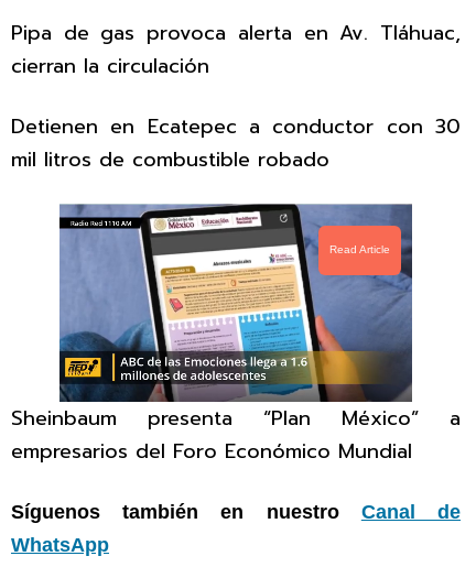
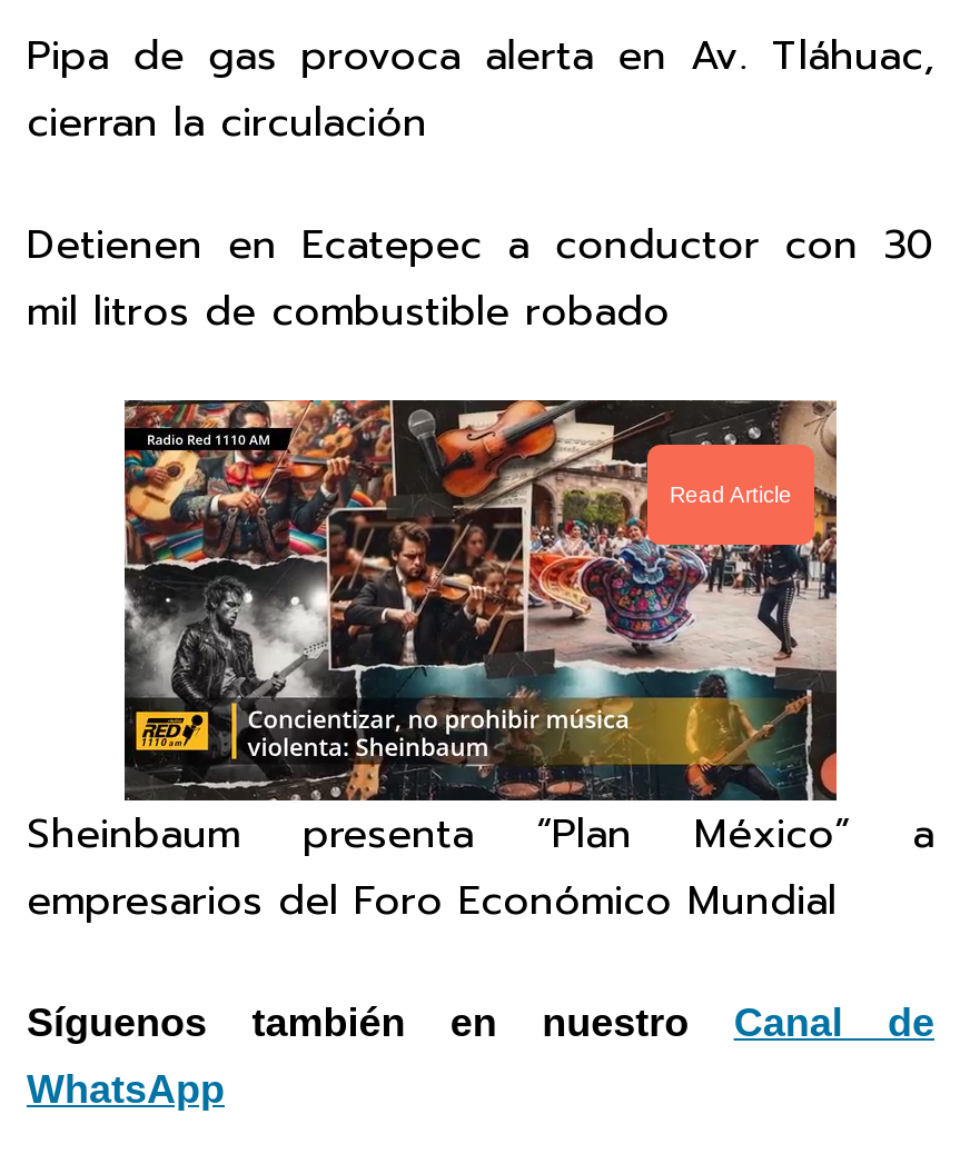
[58,203,413,400] [image] -> [122,399,839,797] [image]

